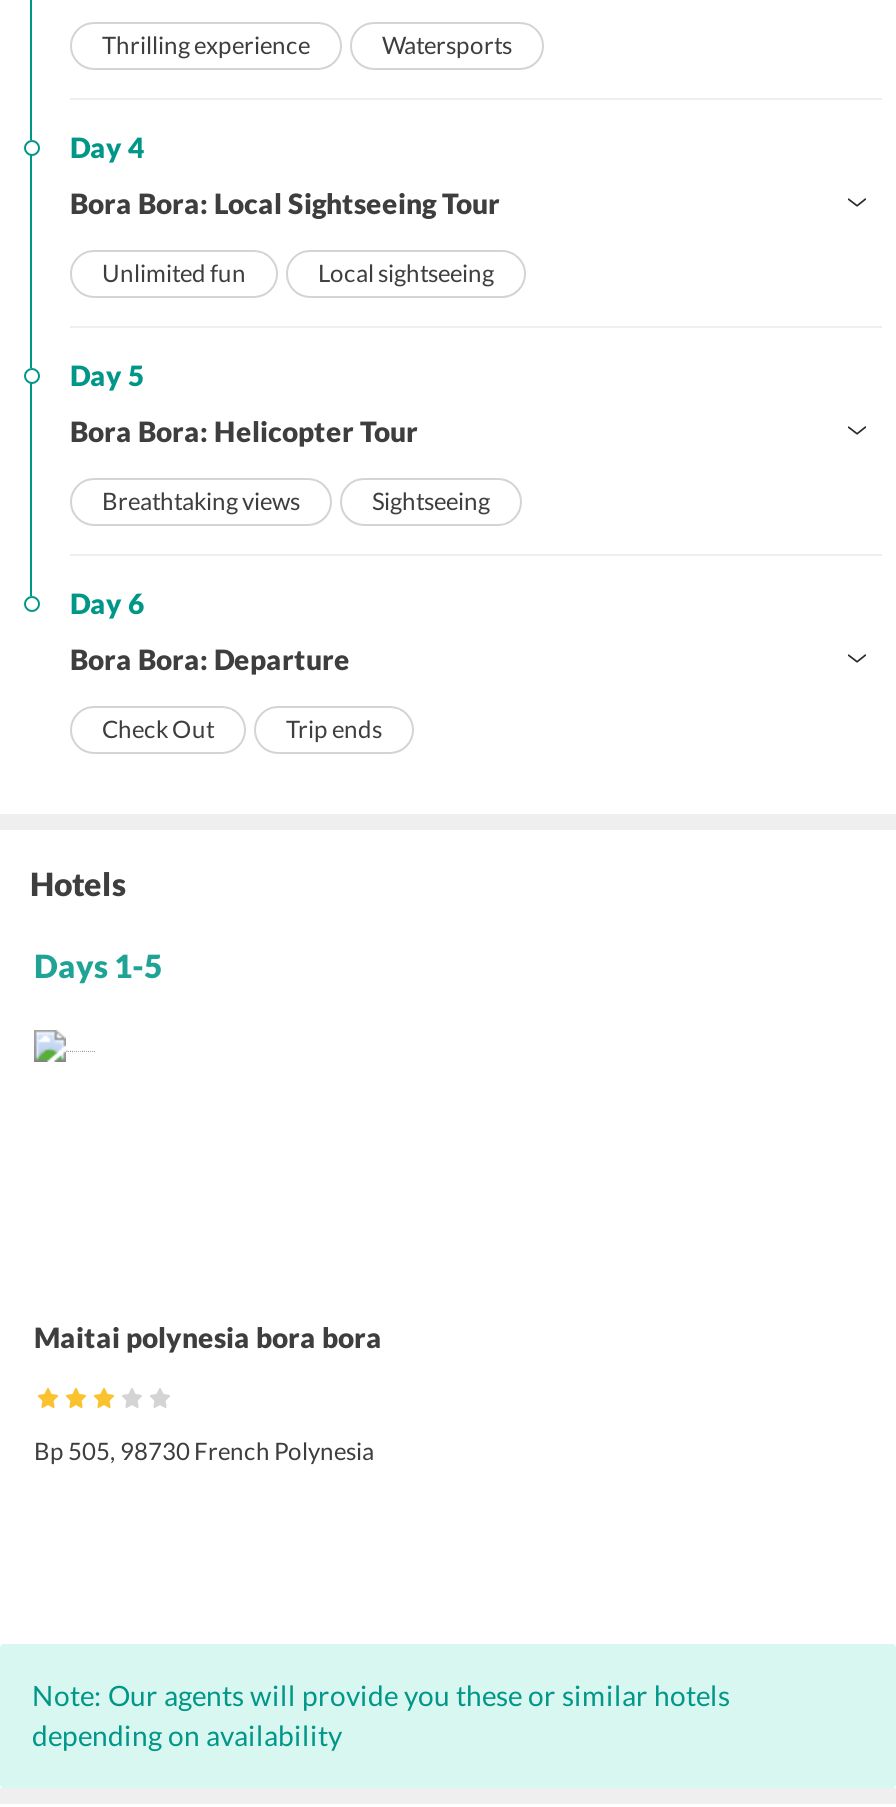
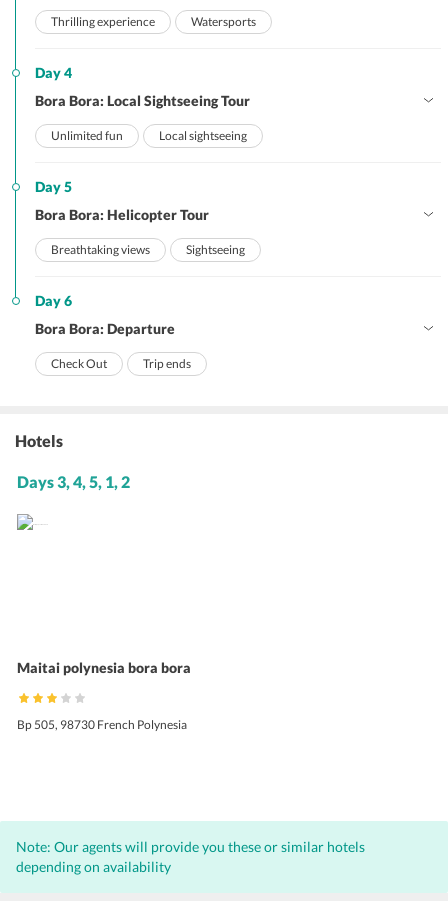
[34,946,162,984] Days 1-5 -> [17,472,130,491] Days 3, 4, 5, 1, 2

